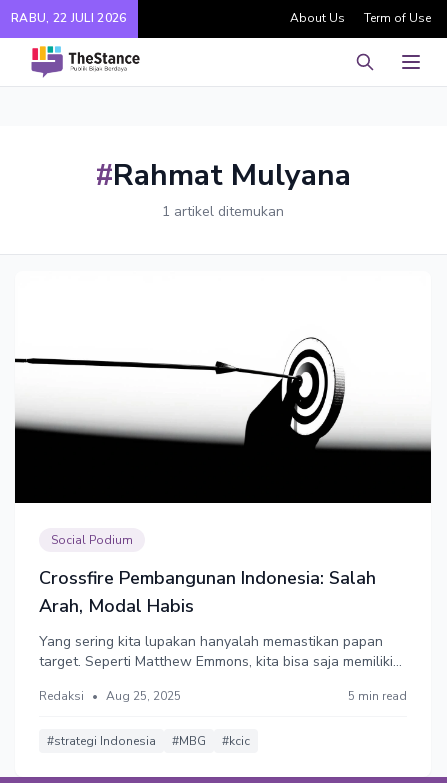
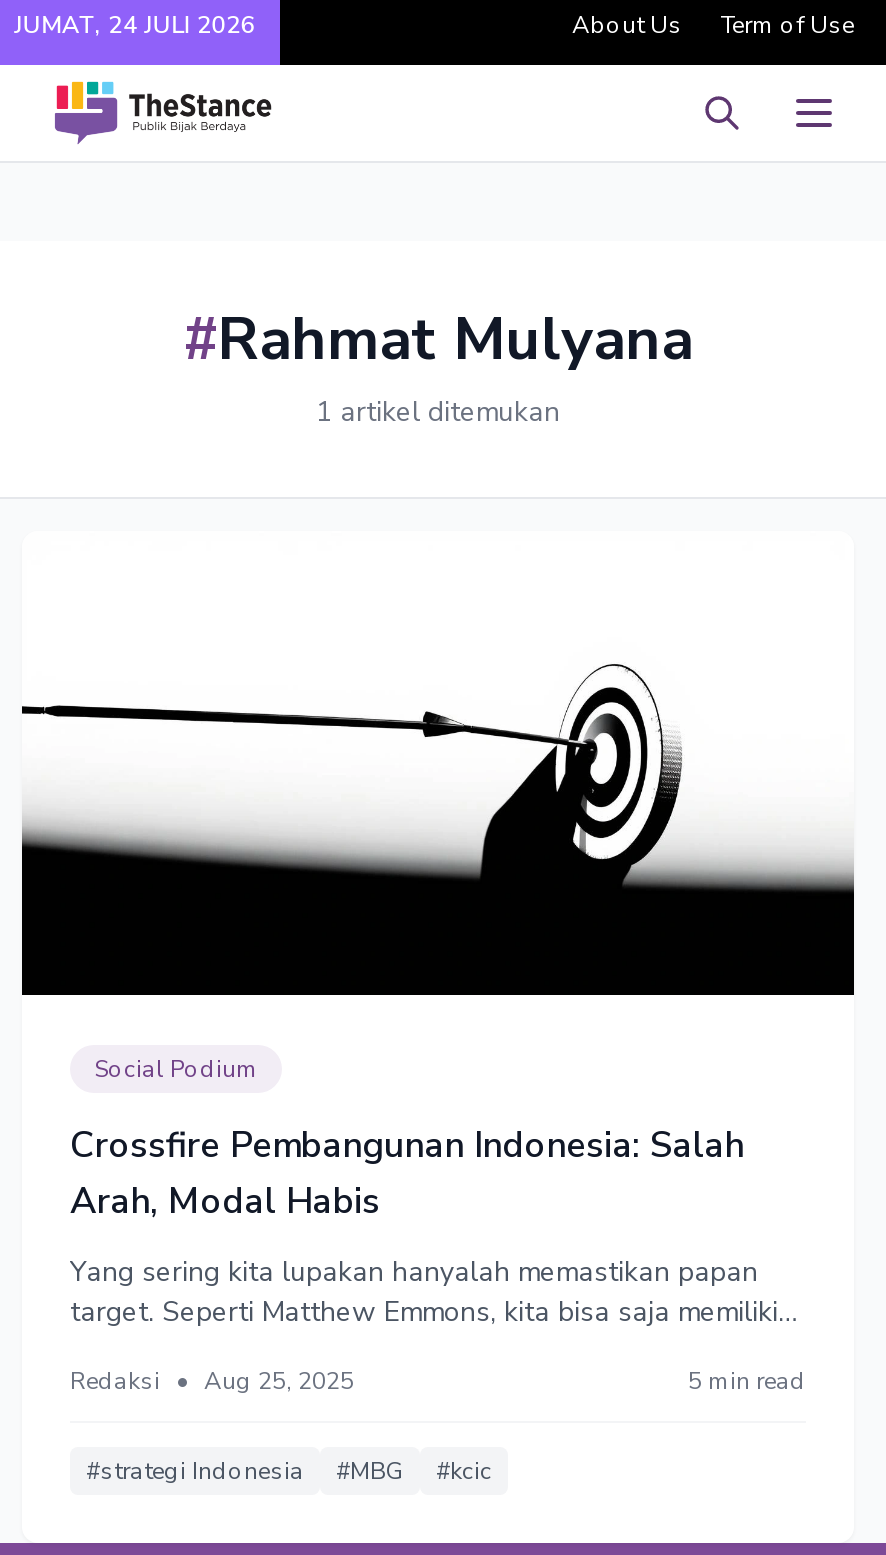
[11,10,126,26] RABU, 22 JULI 2026 -> [14,9,255,41] JUMAT, 24 JULI 2026

